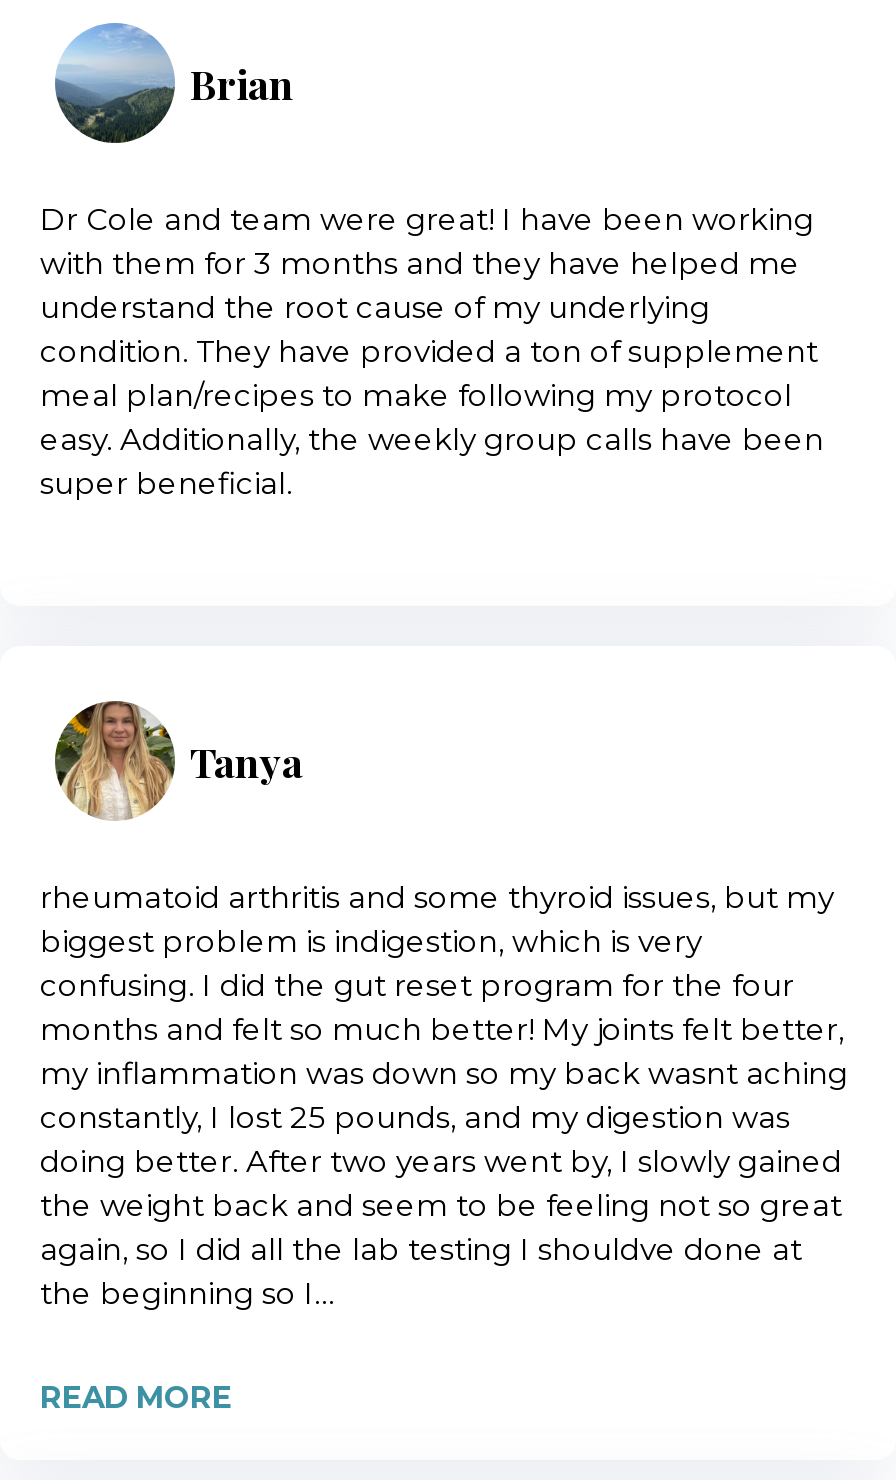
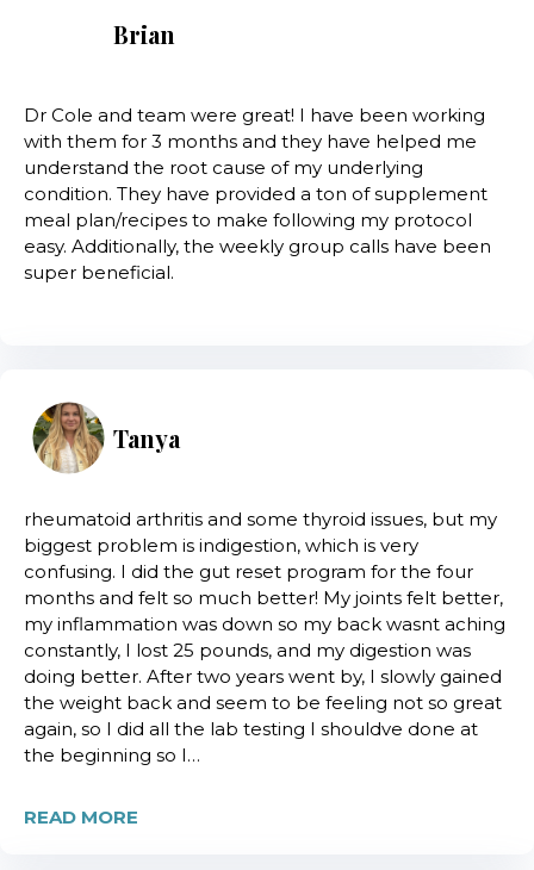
[52,20,178,146] [image] -> none

